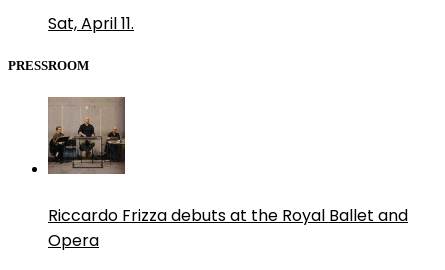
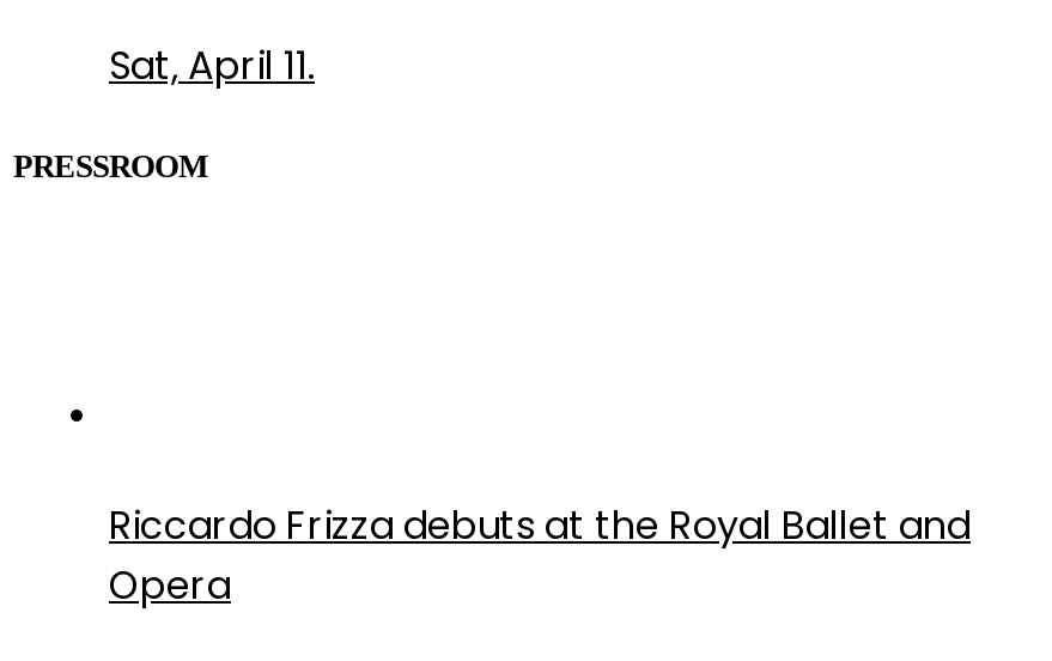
[47,96,126,175] [image] -> none

